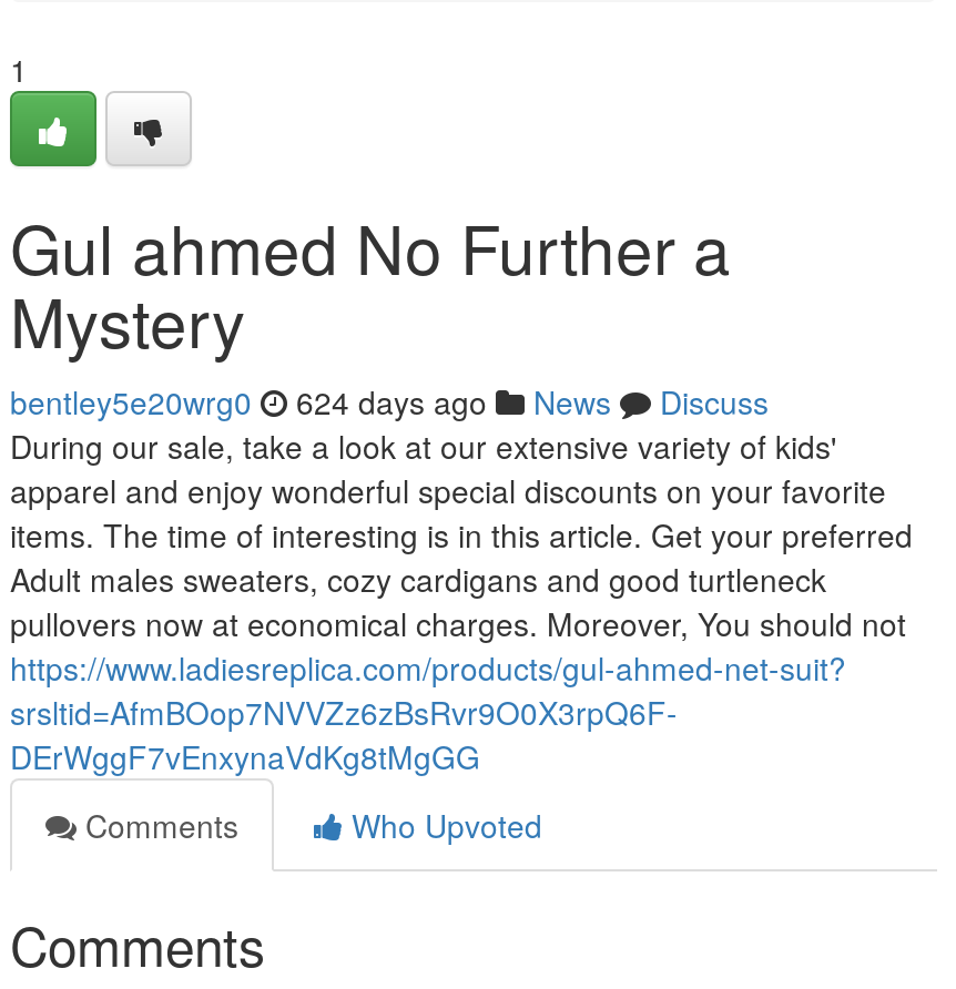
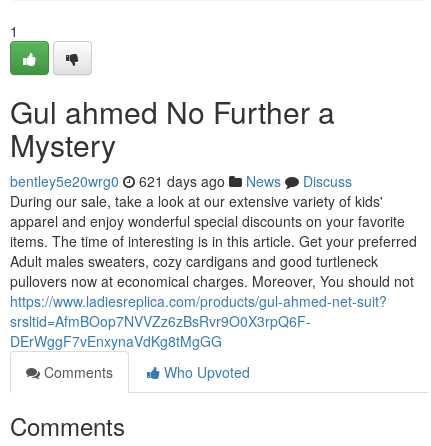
[10,379,769,424] bentley5e20wrg0 624 days ago News Discuss -> [10,171,352,191] bentley5e20wrg0 621 days ago News Discuss

